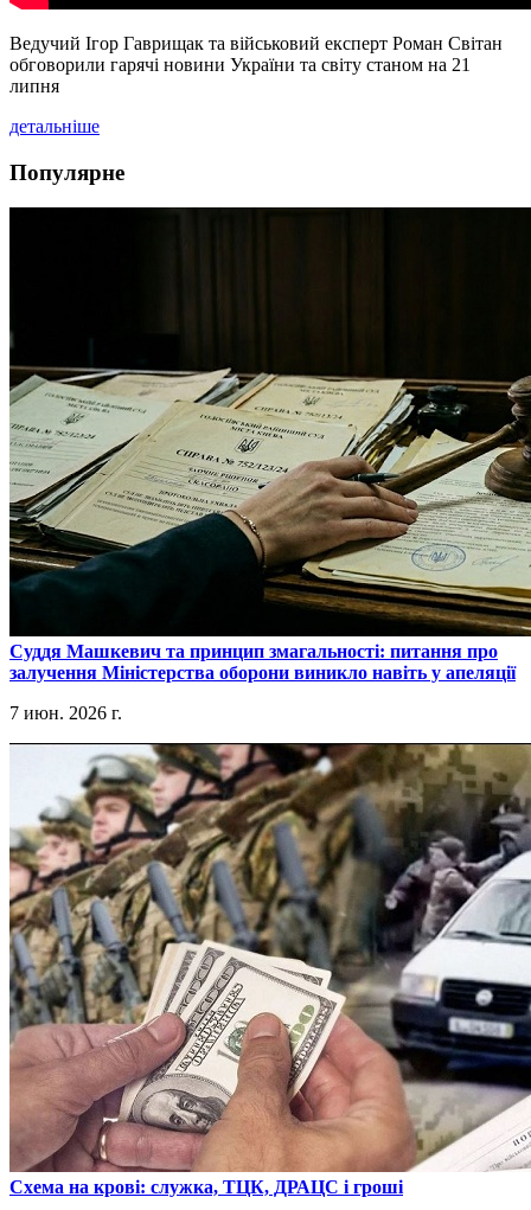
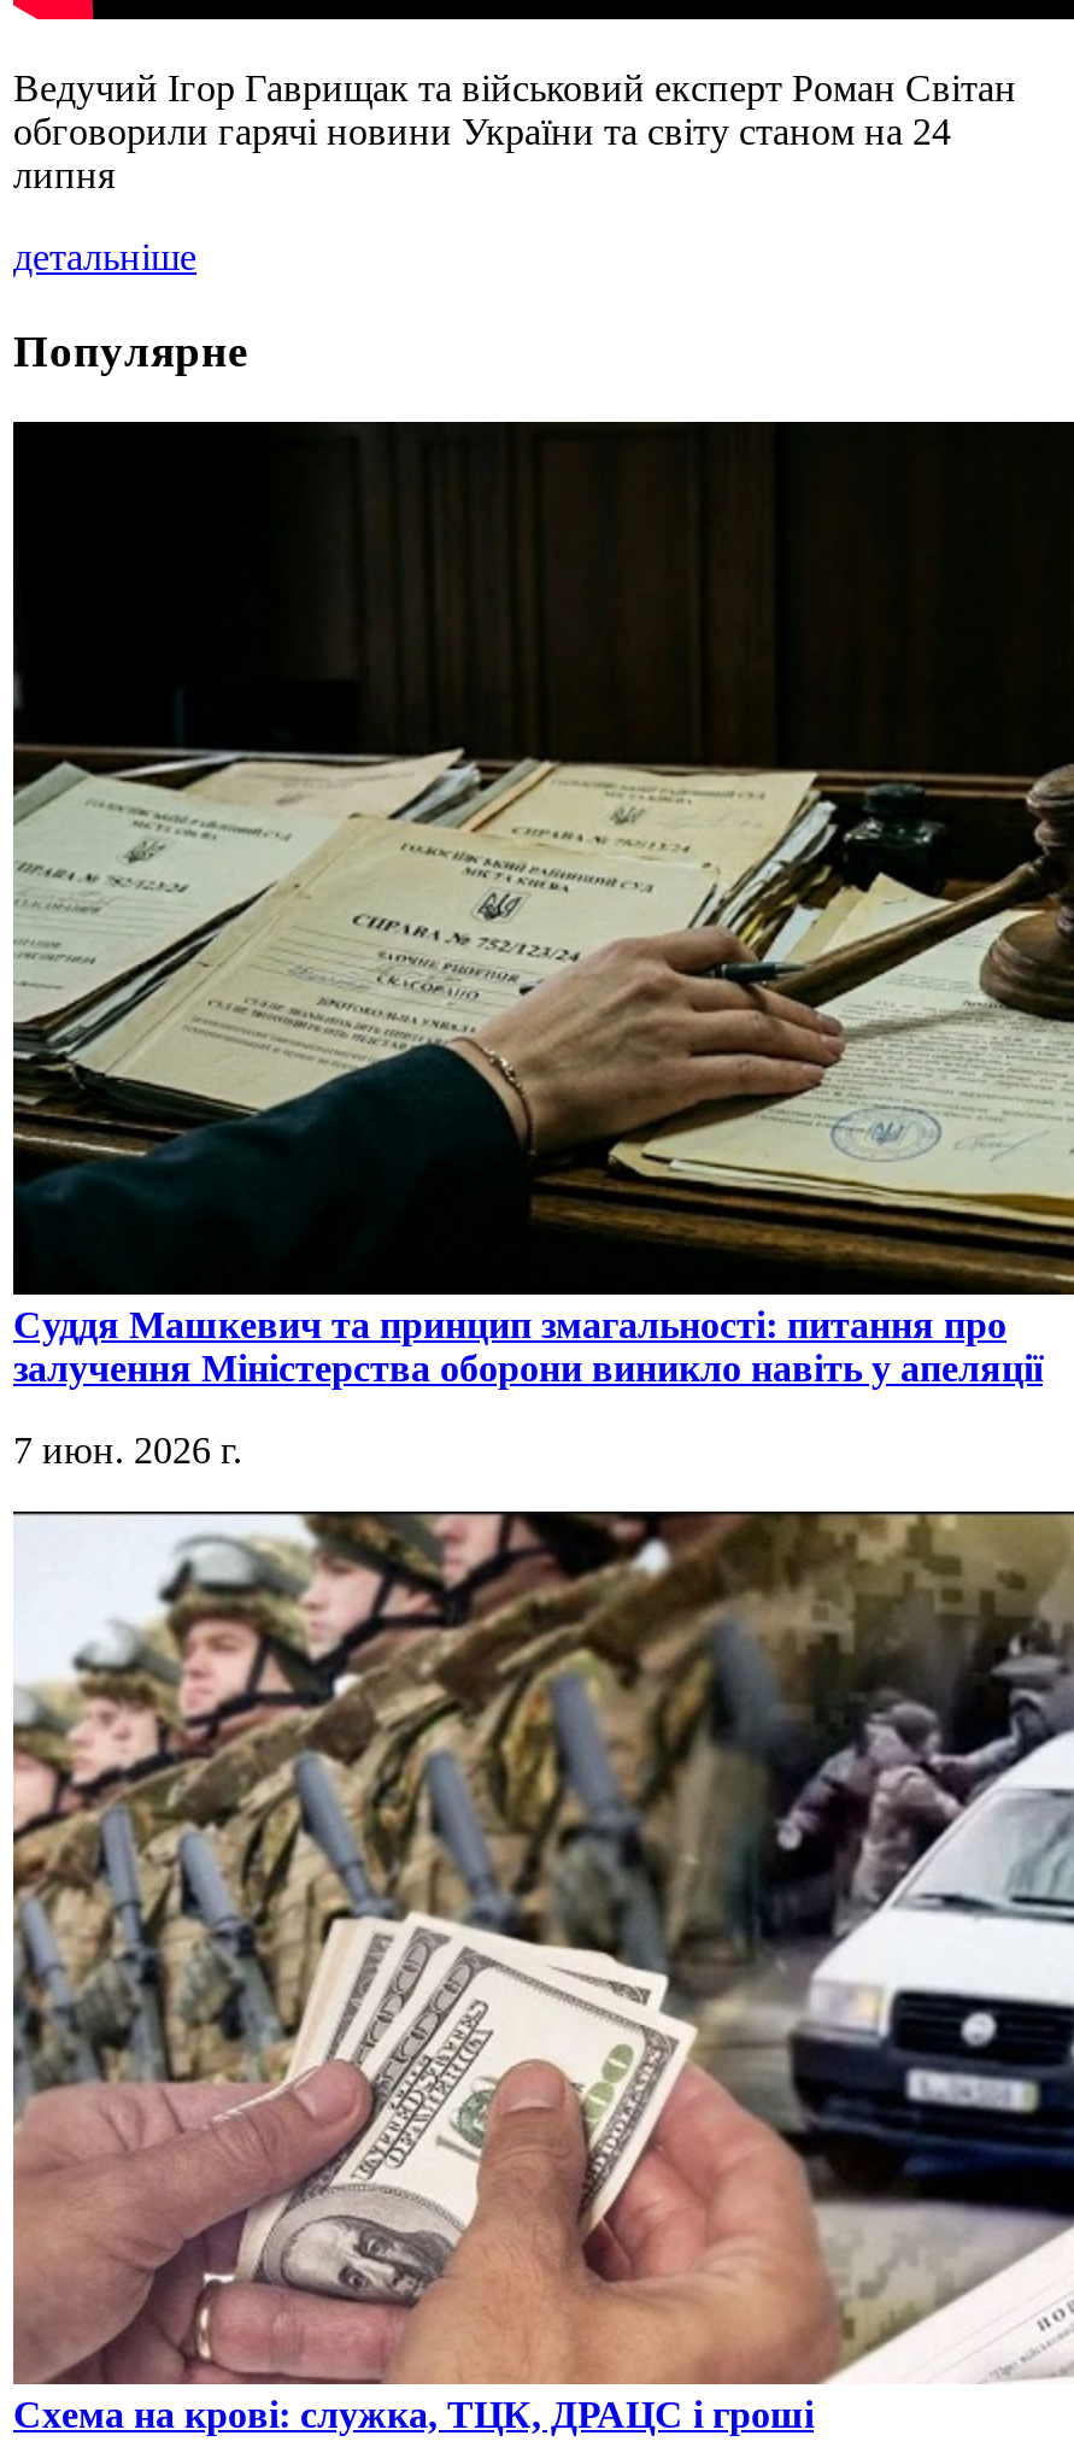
[9,54,471,75] обговорили гарячі новини України та світу станом на 21 -> [13,111,951,152] обговорили гарячі новини України та світу станом на 24

